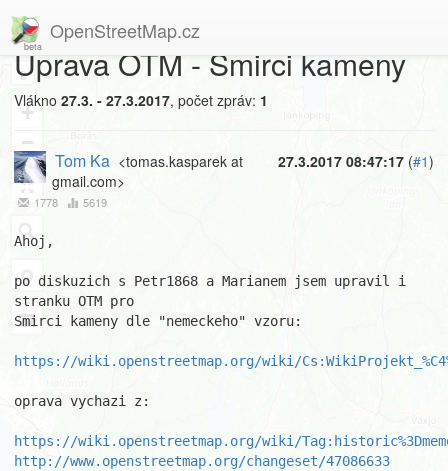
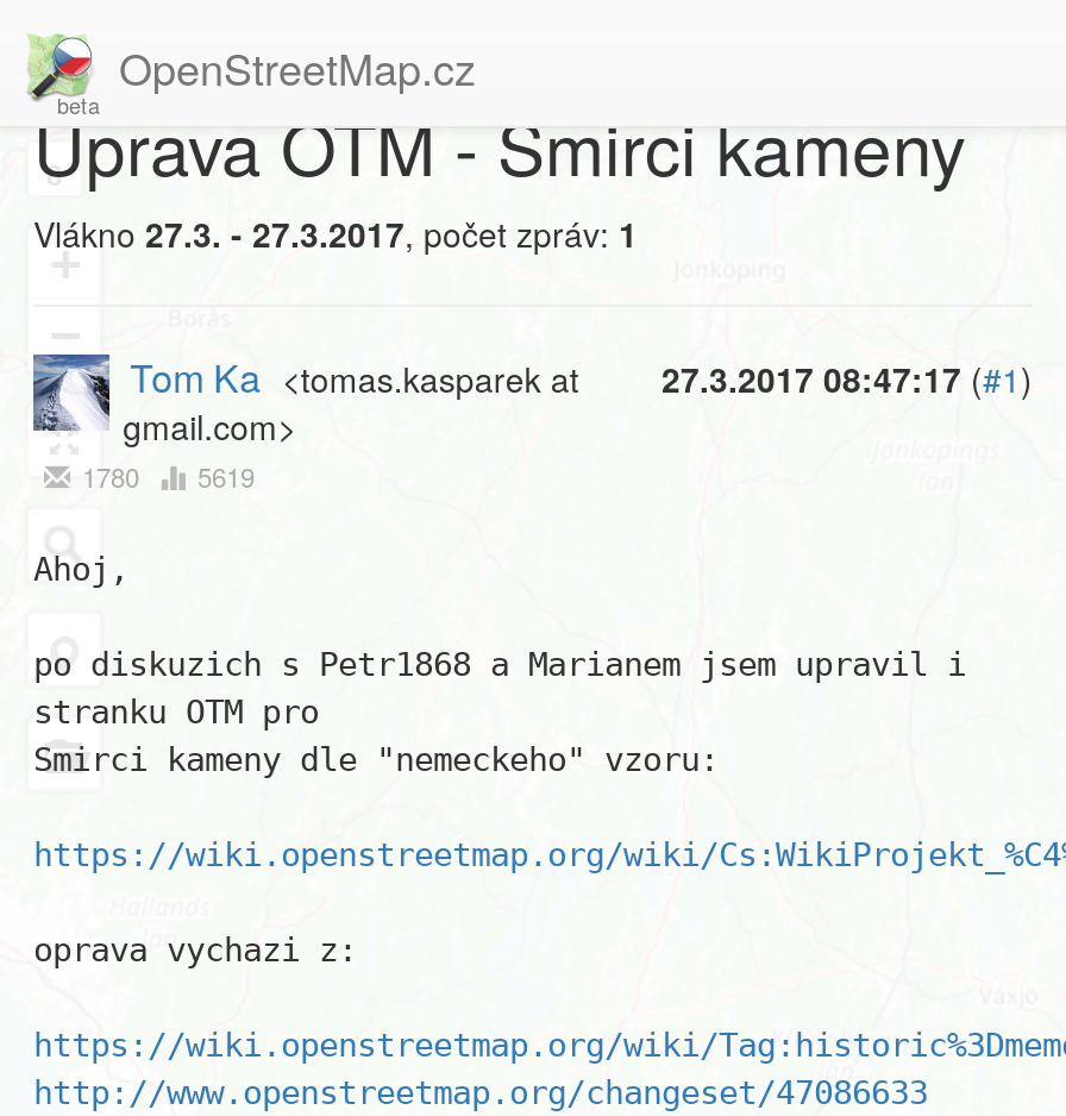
[34,194,107,210] 1778 5619 -> [82,457,254,495] 1780 5619

